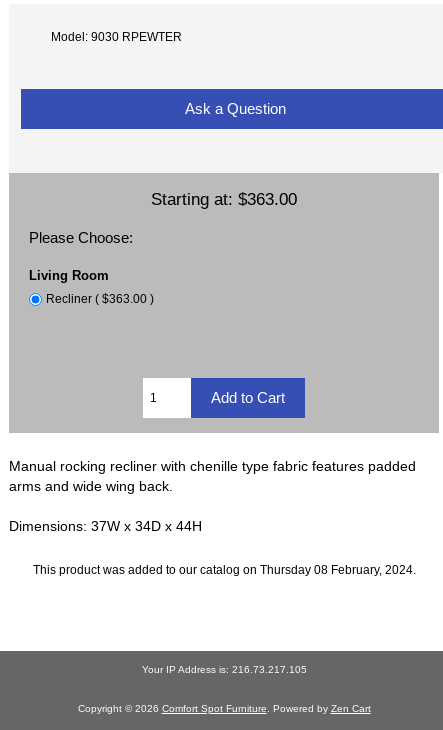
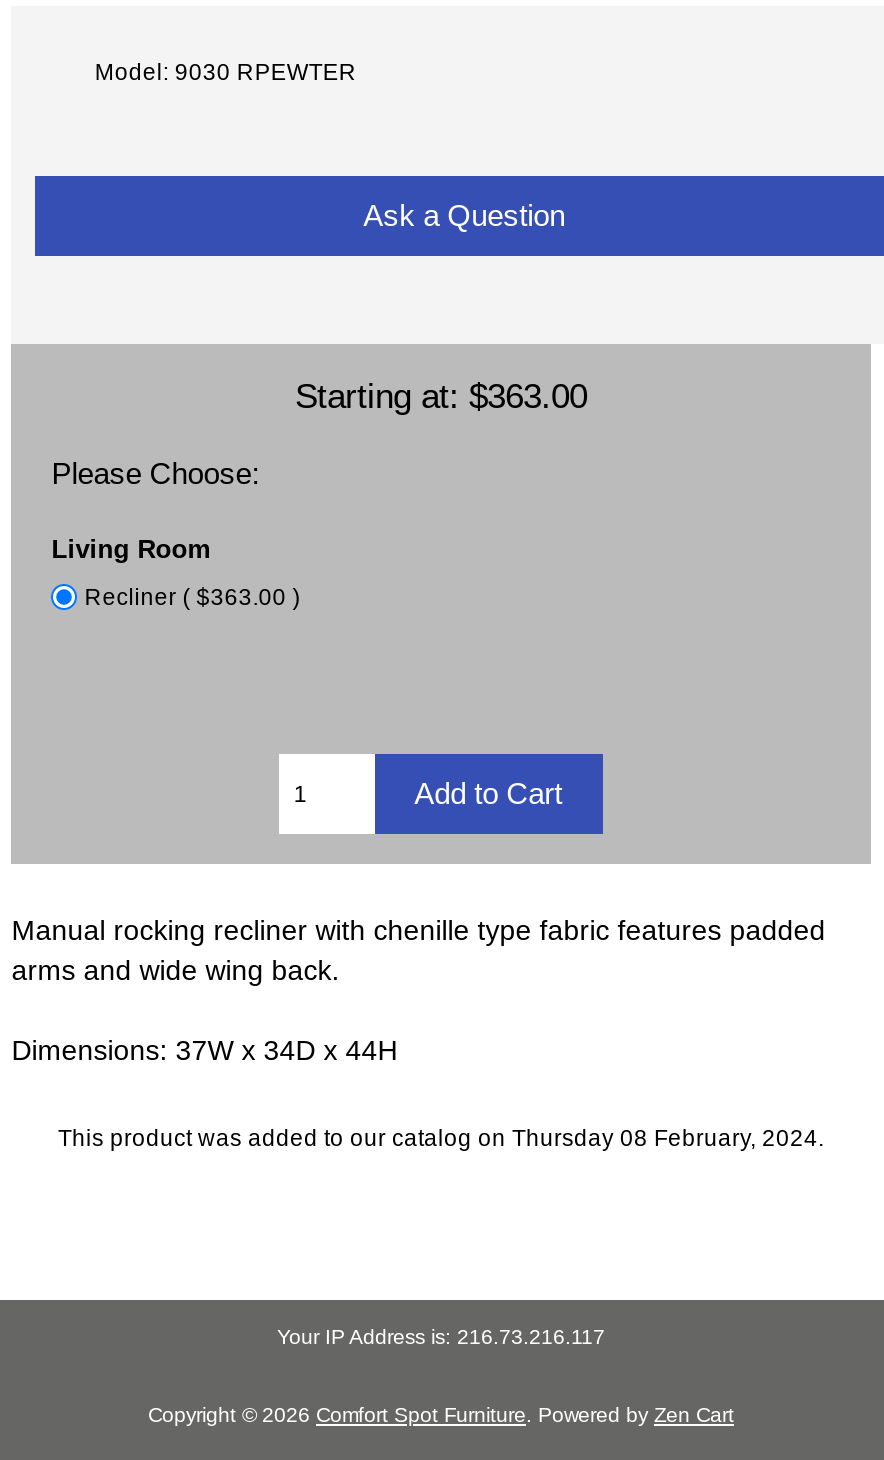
[141,664,306,675] Your IP Address is: 216.73.217.105 -> [277,1326,605,1348] Your IP Address is: 216.73.216.117

